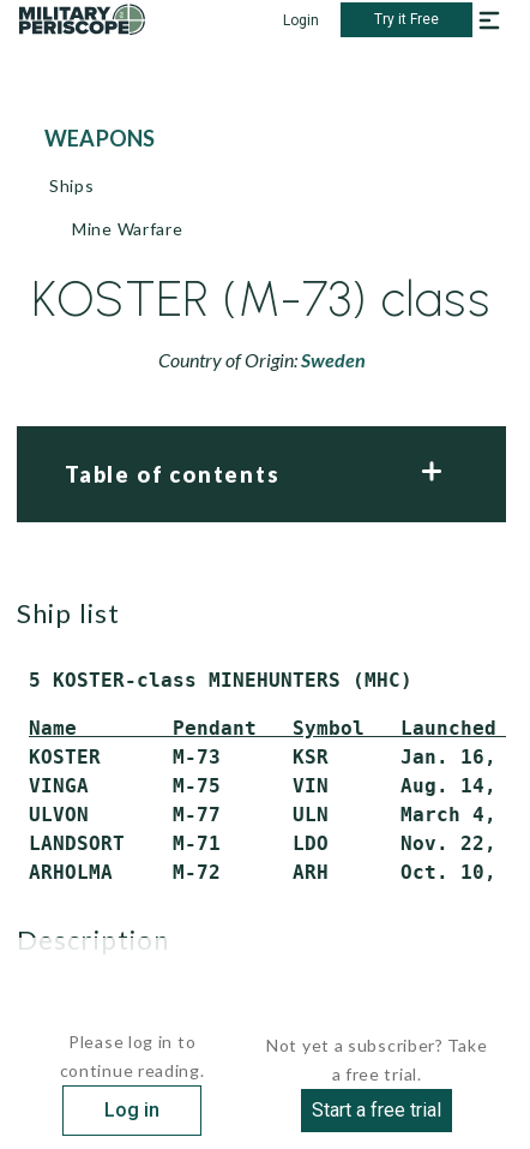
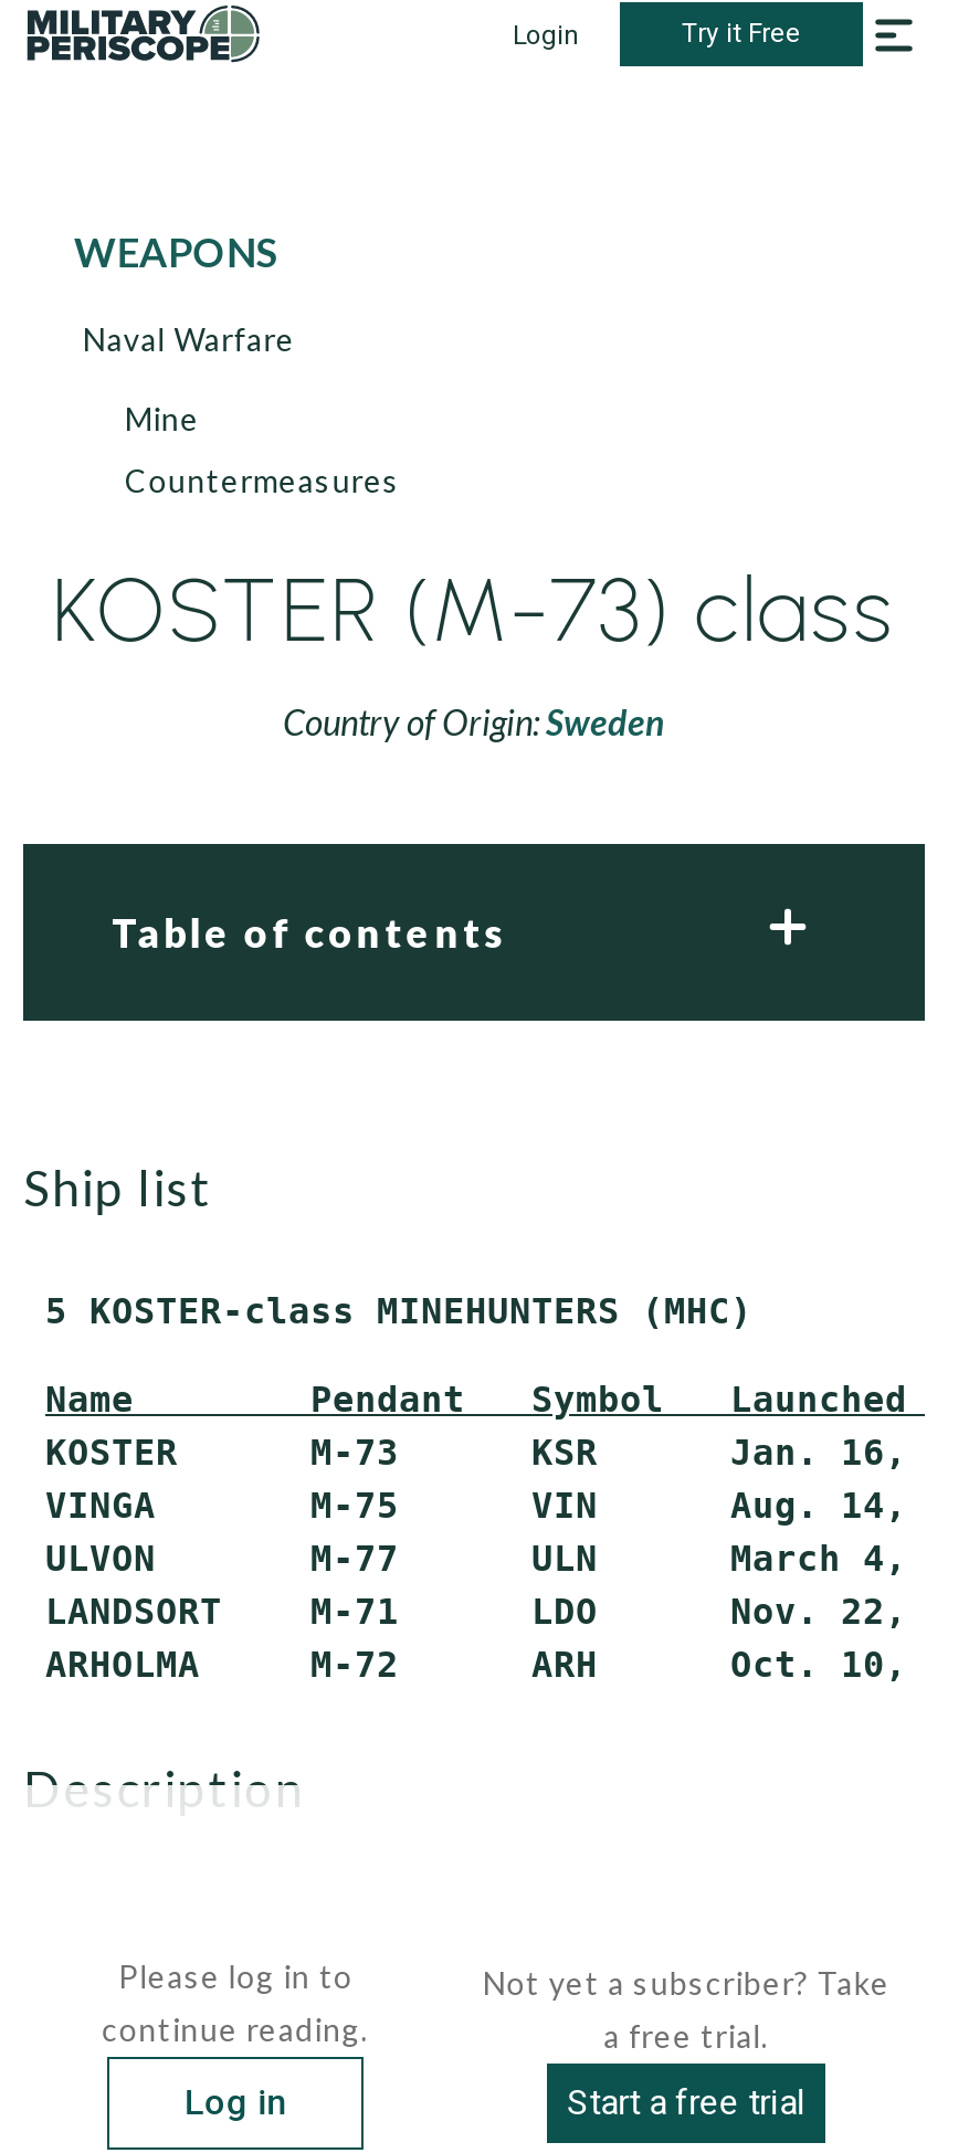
[49,175,183,239] Ships | Mine Warfare -> [83,320,400,499] Naval Warfare | Mine | Countermeasures

